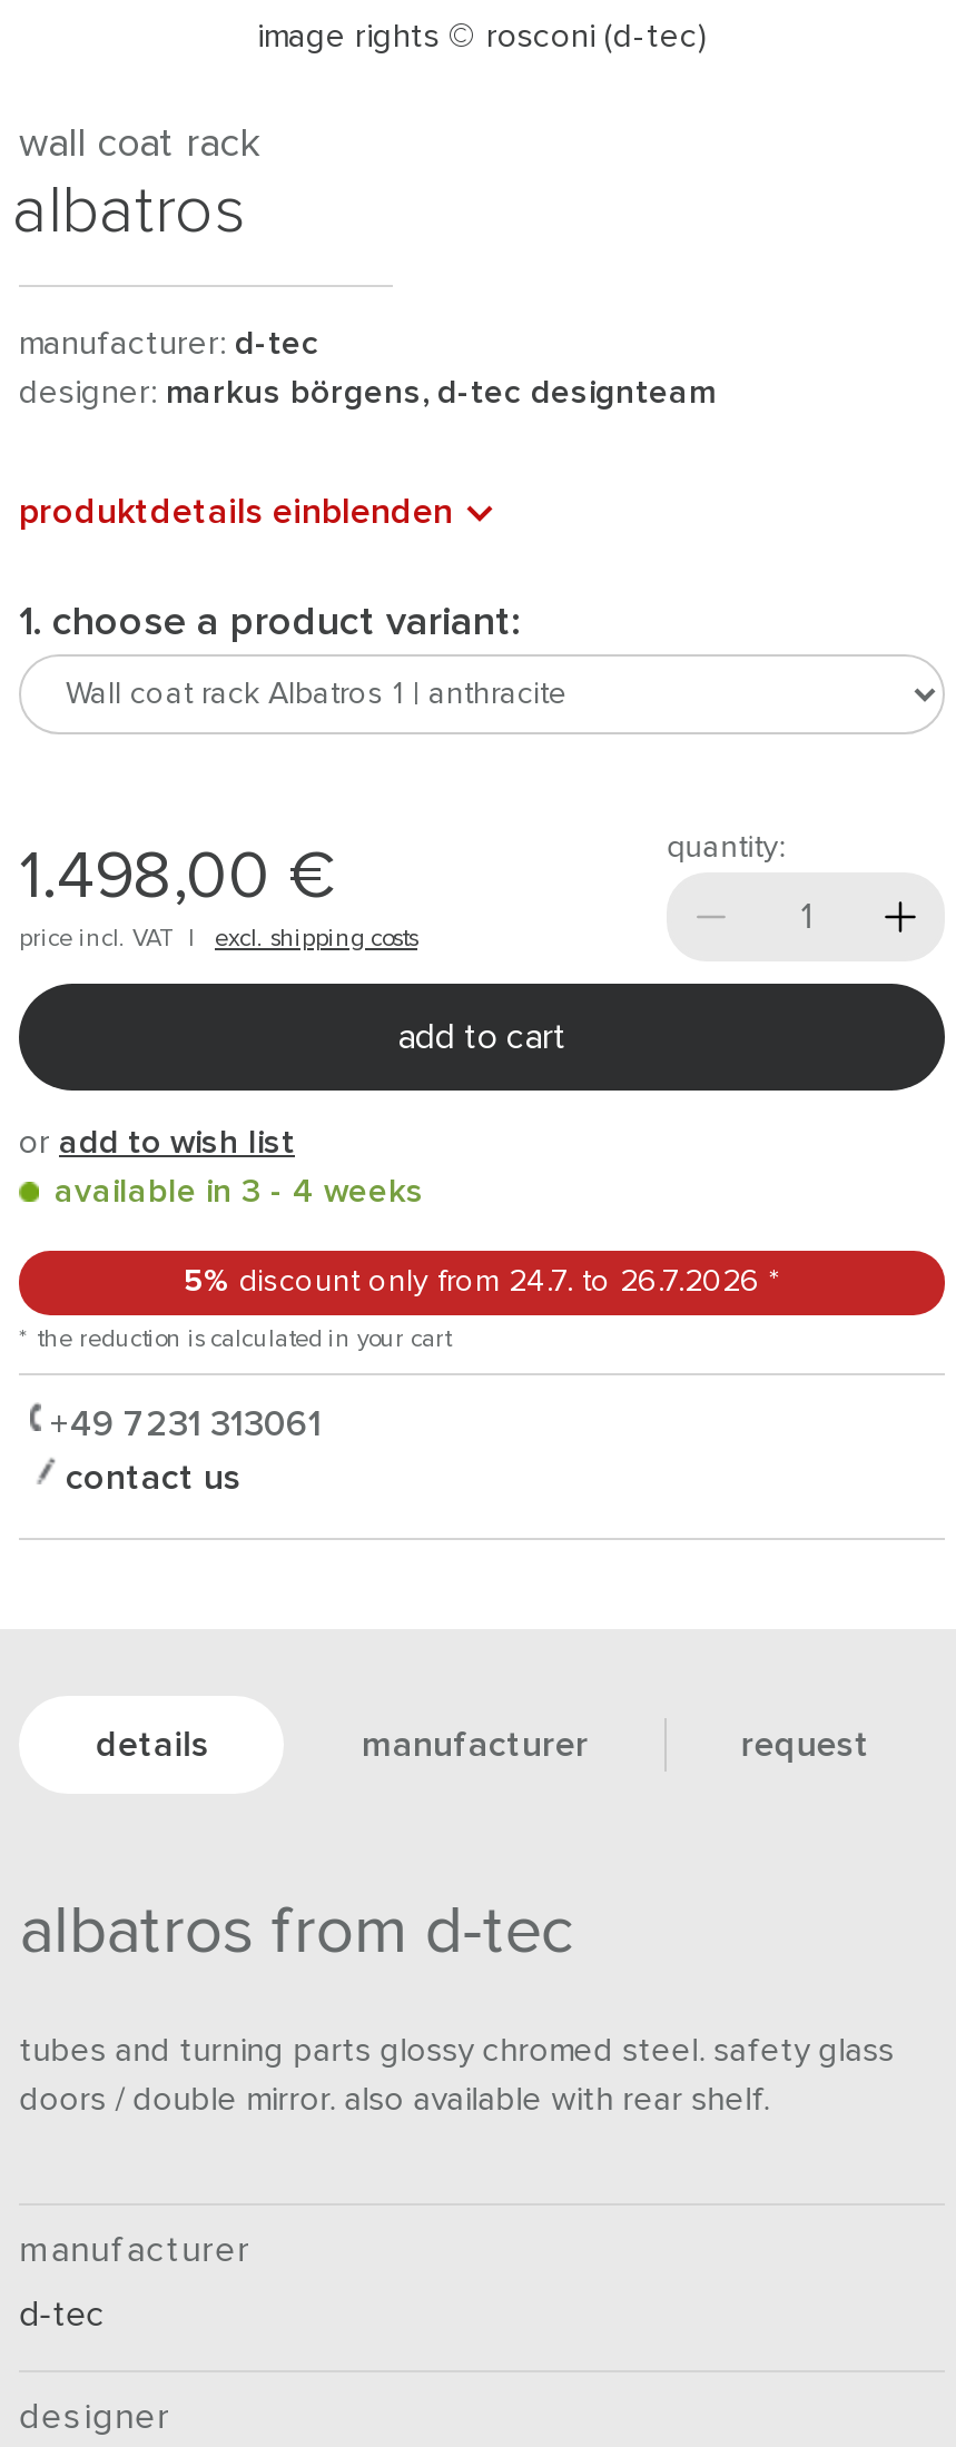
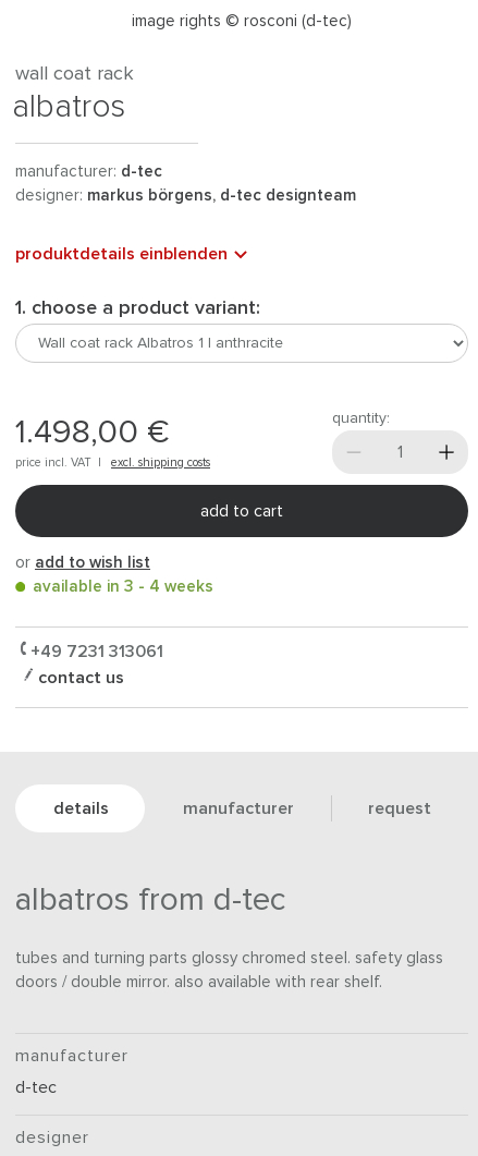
[19,1266,780,1351] 5% discount only from 24.7. to 26.7.2026 * | * the reduction is calculated in your cart -> none

